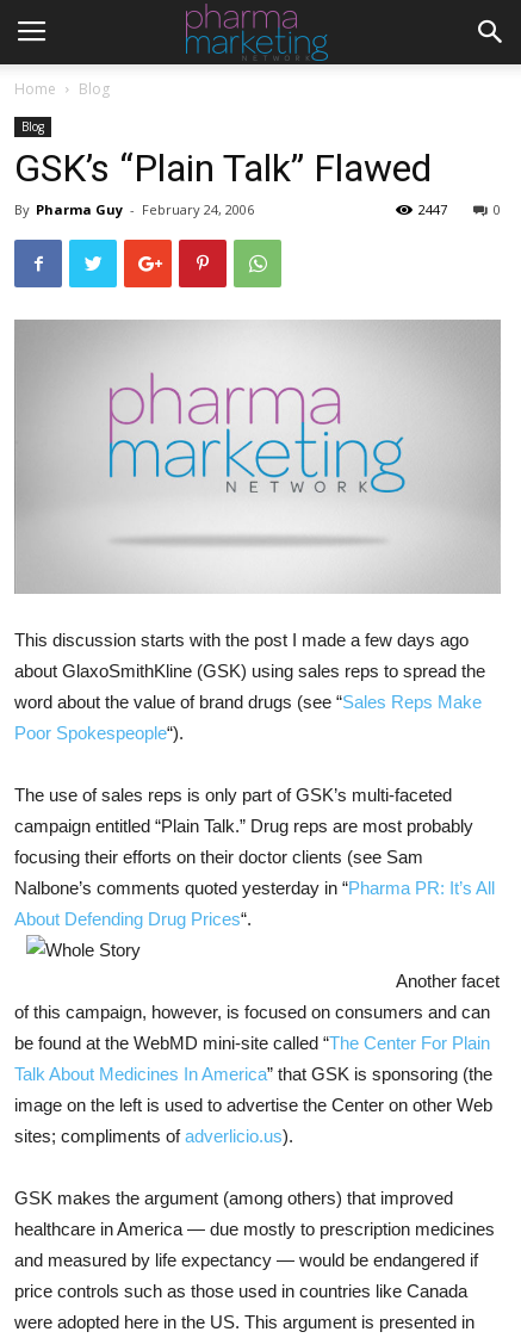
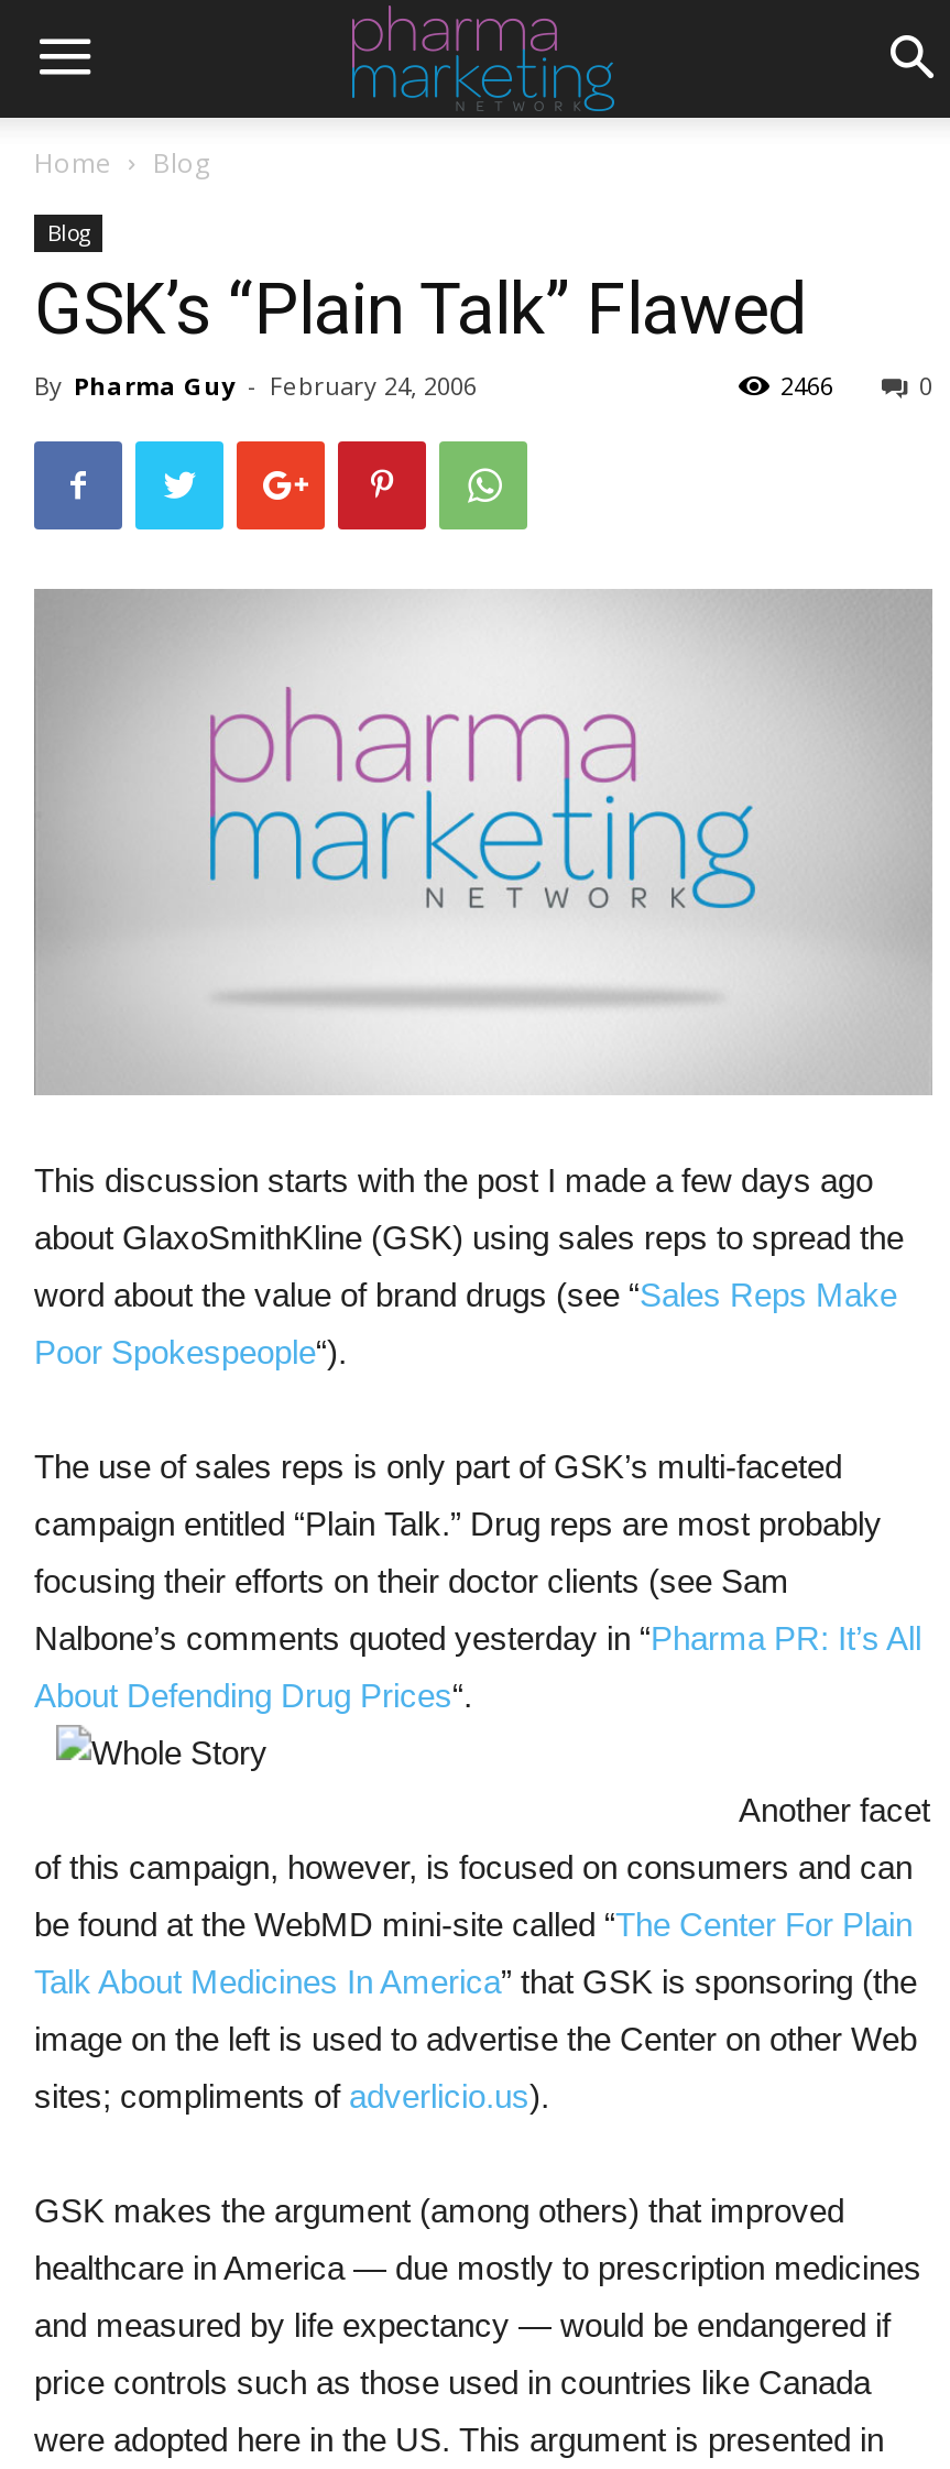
[418,200,447,218] 2447 -> [780,369,833,402] 2466

